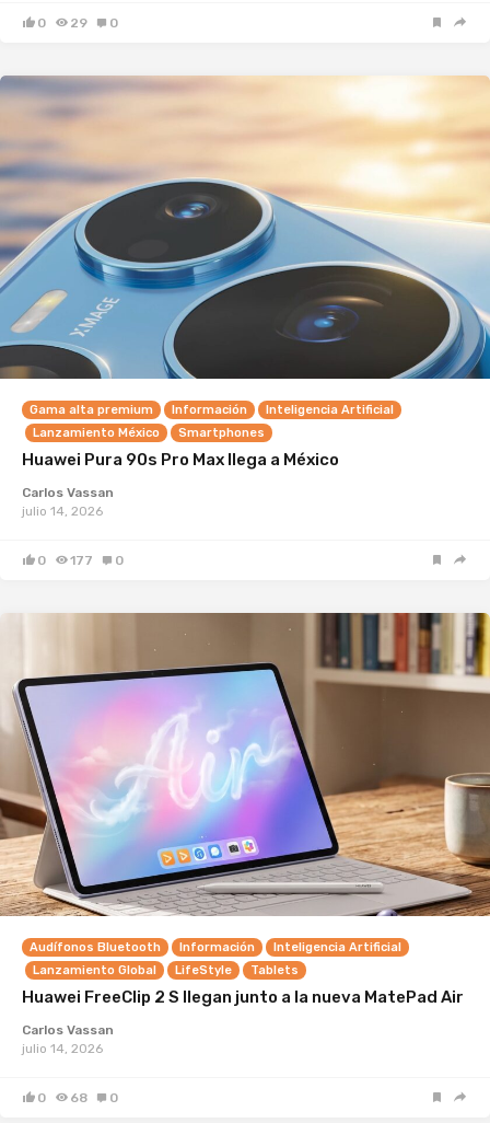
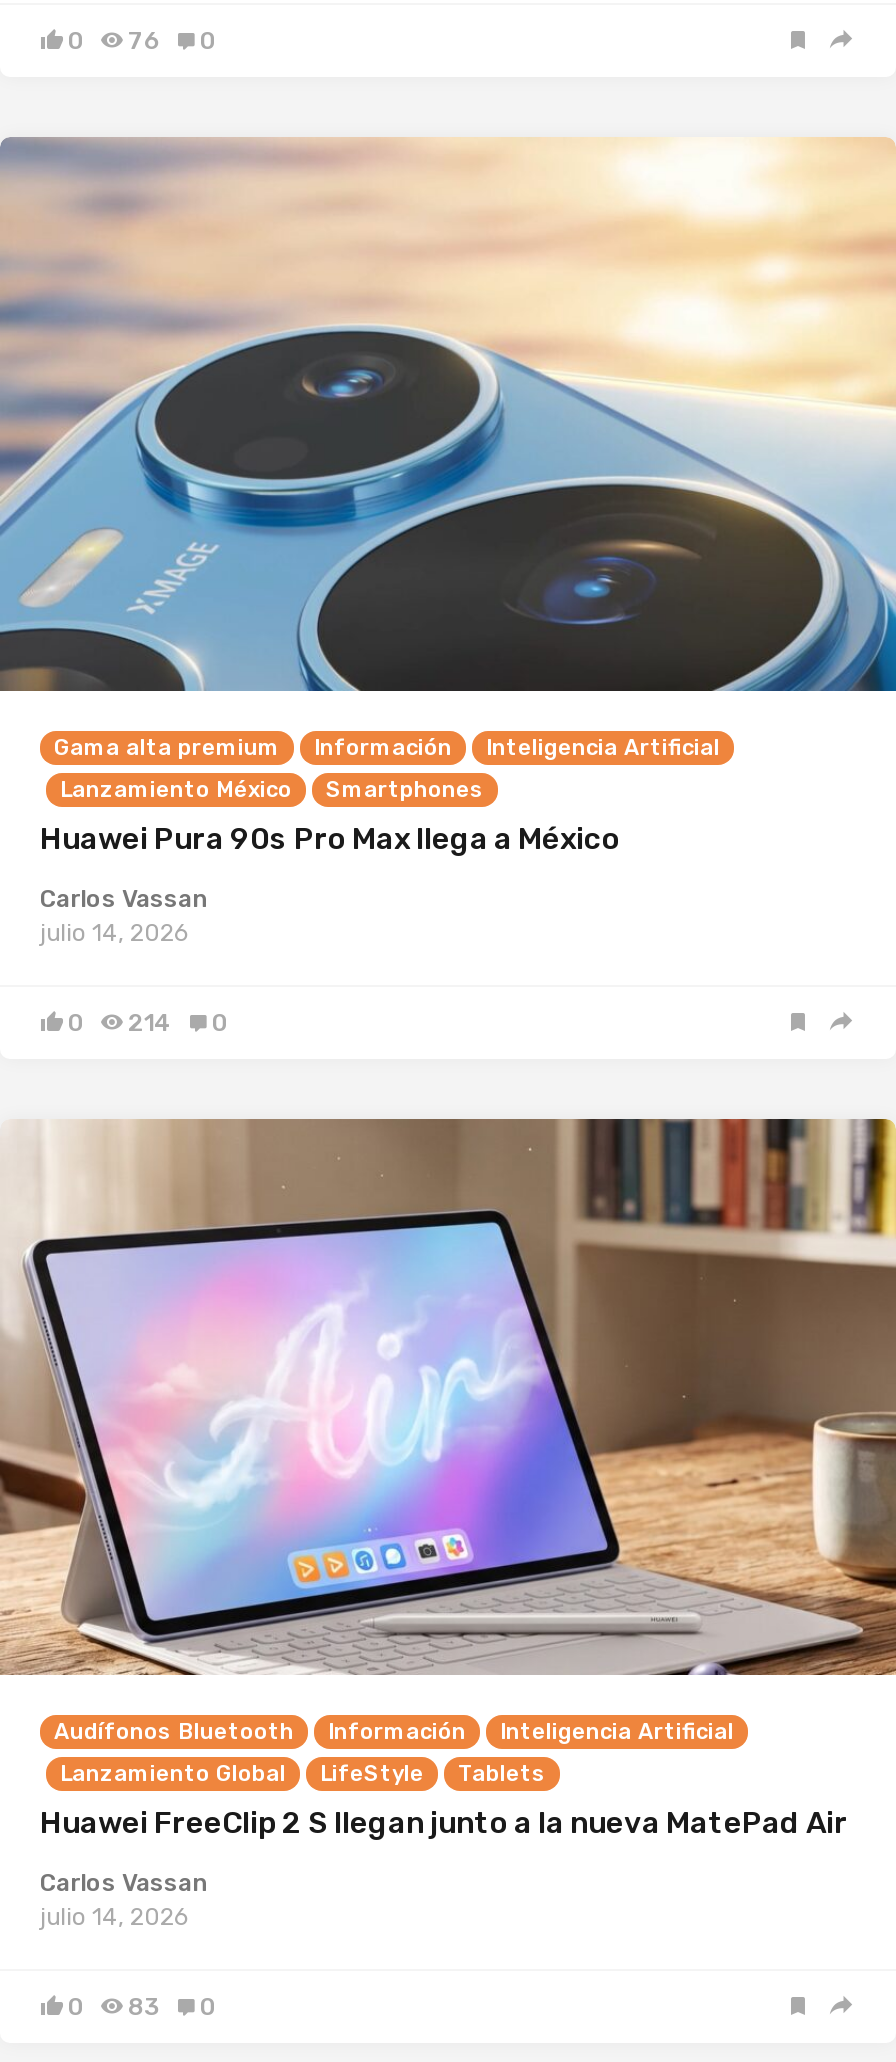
[37,15,118,30] 0 29 0 -> [68,27,216,55] 0 76 0
[37,553,124,568] 0 177 0 -> [68,1010,228,1038] 0 214 0
[37,1091,118,1106] 0 68 0 -> [68,1993,216,2021] 0 83 0

